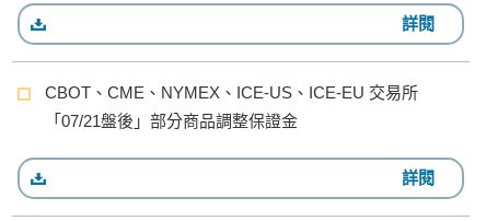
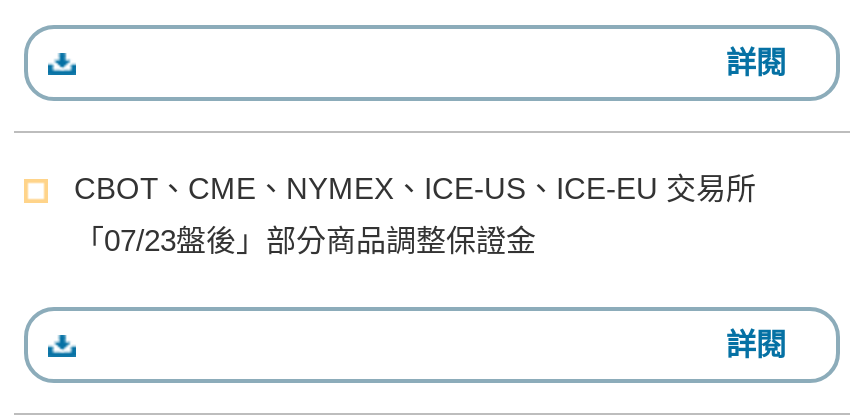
[45,112,298,130] 「07/21盤後」部分商品調整保證金 -> [74,223,536,257] 「07/23盤後」部分商品調整保證金

